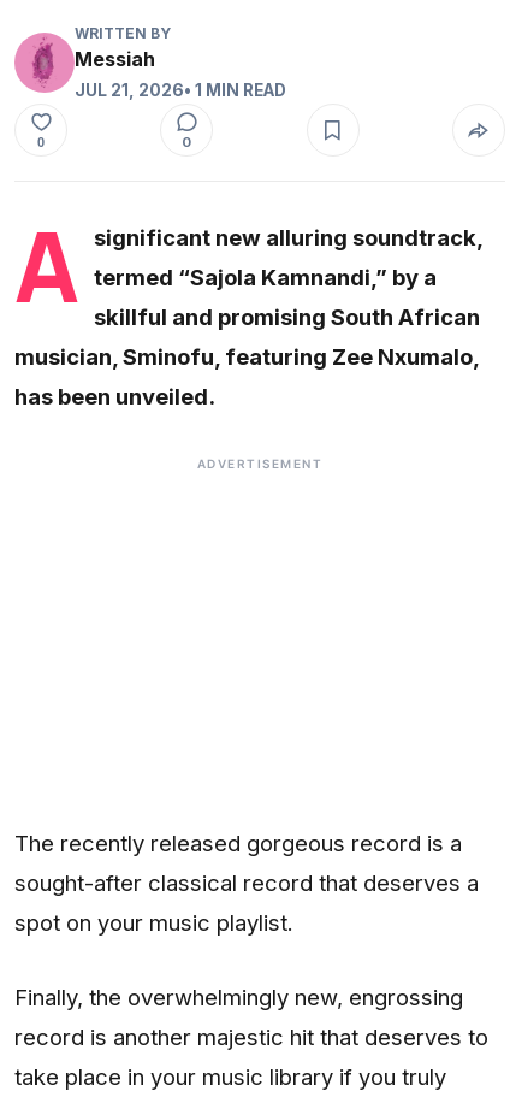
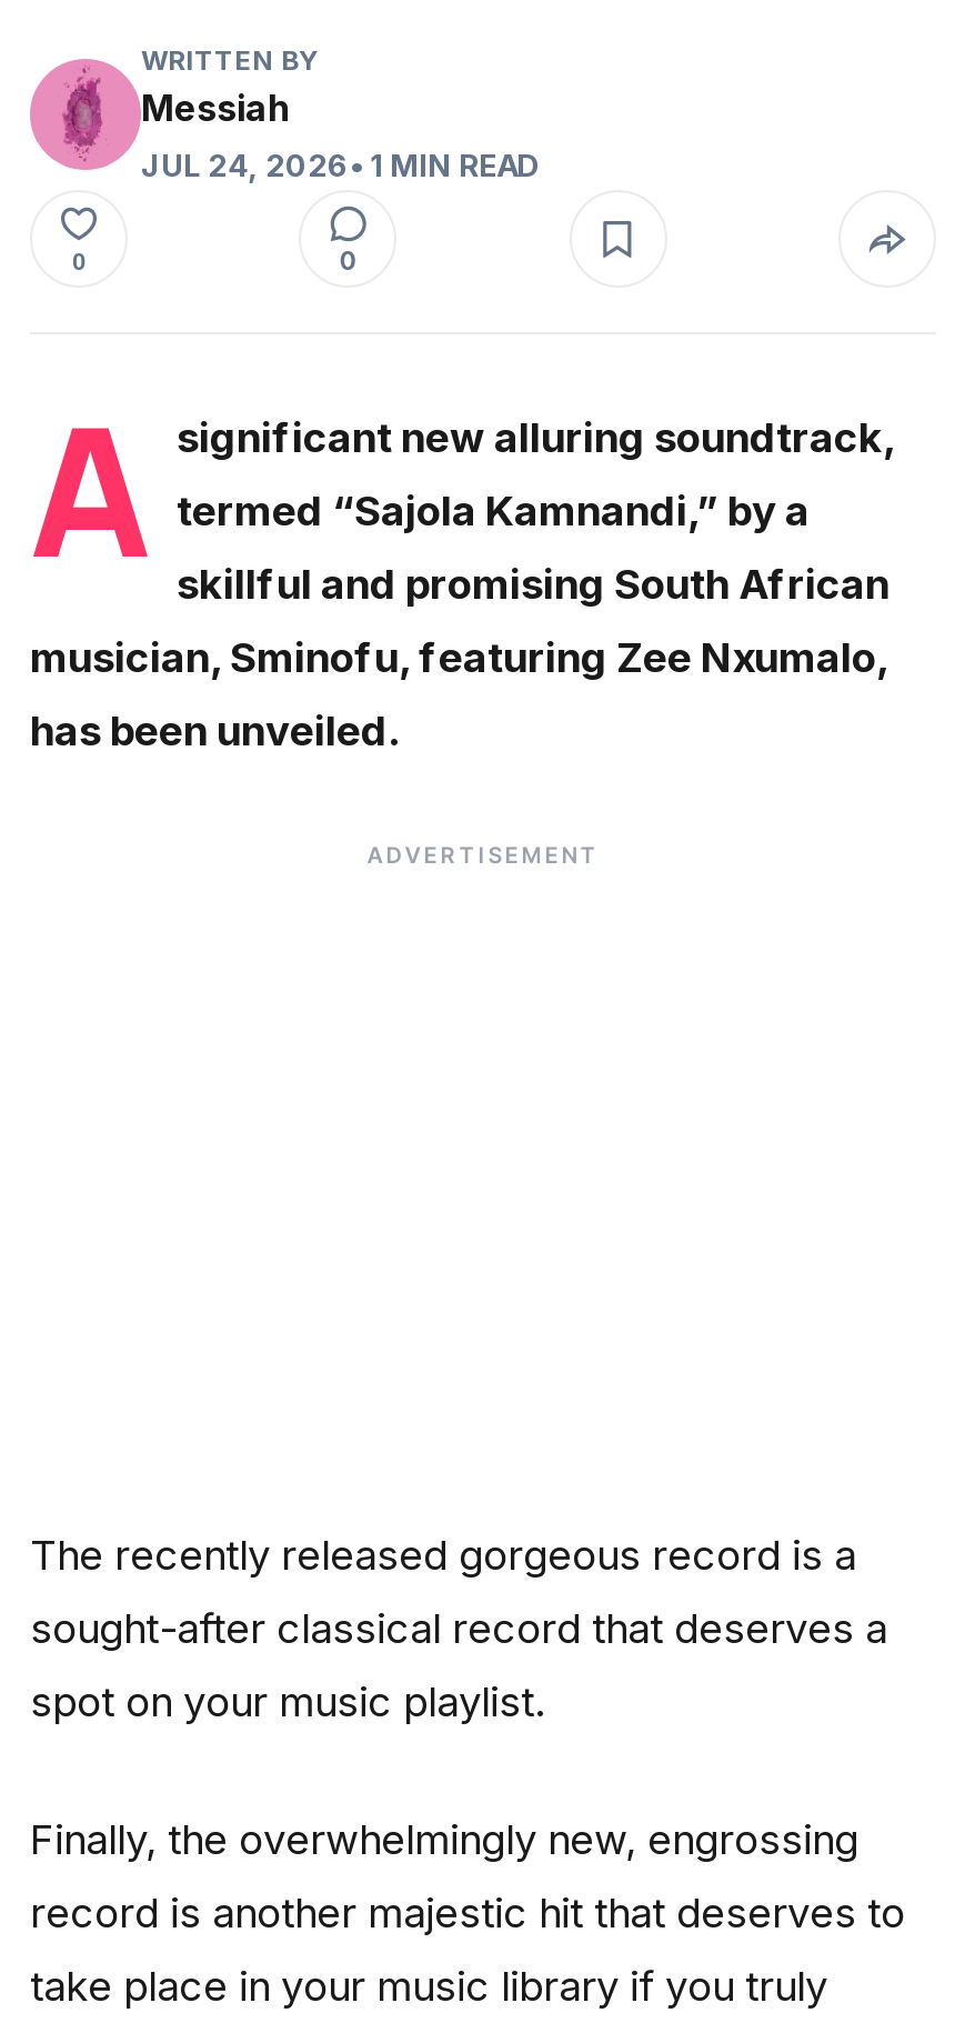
[75,81,286,100] JUL 21, 2026 • 1 MIN READ -> [141,148,539,184] JUL 24, 2026 • 1 MIN READ

